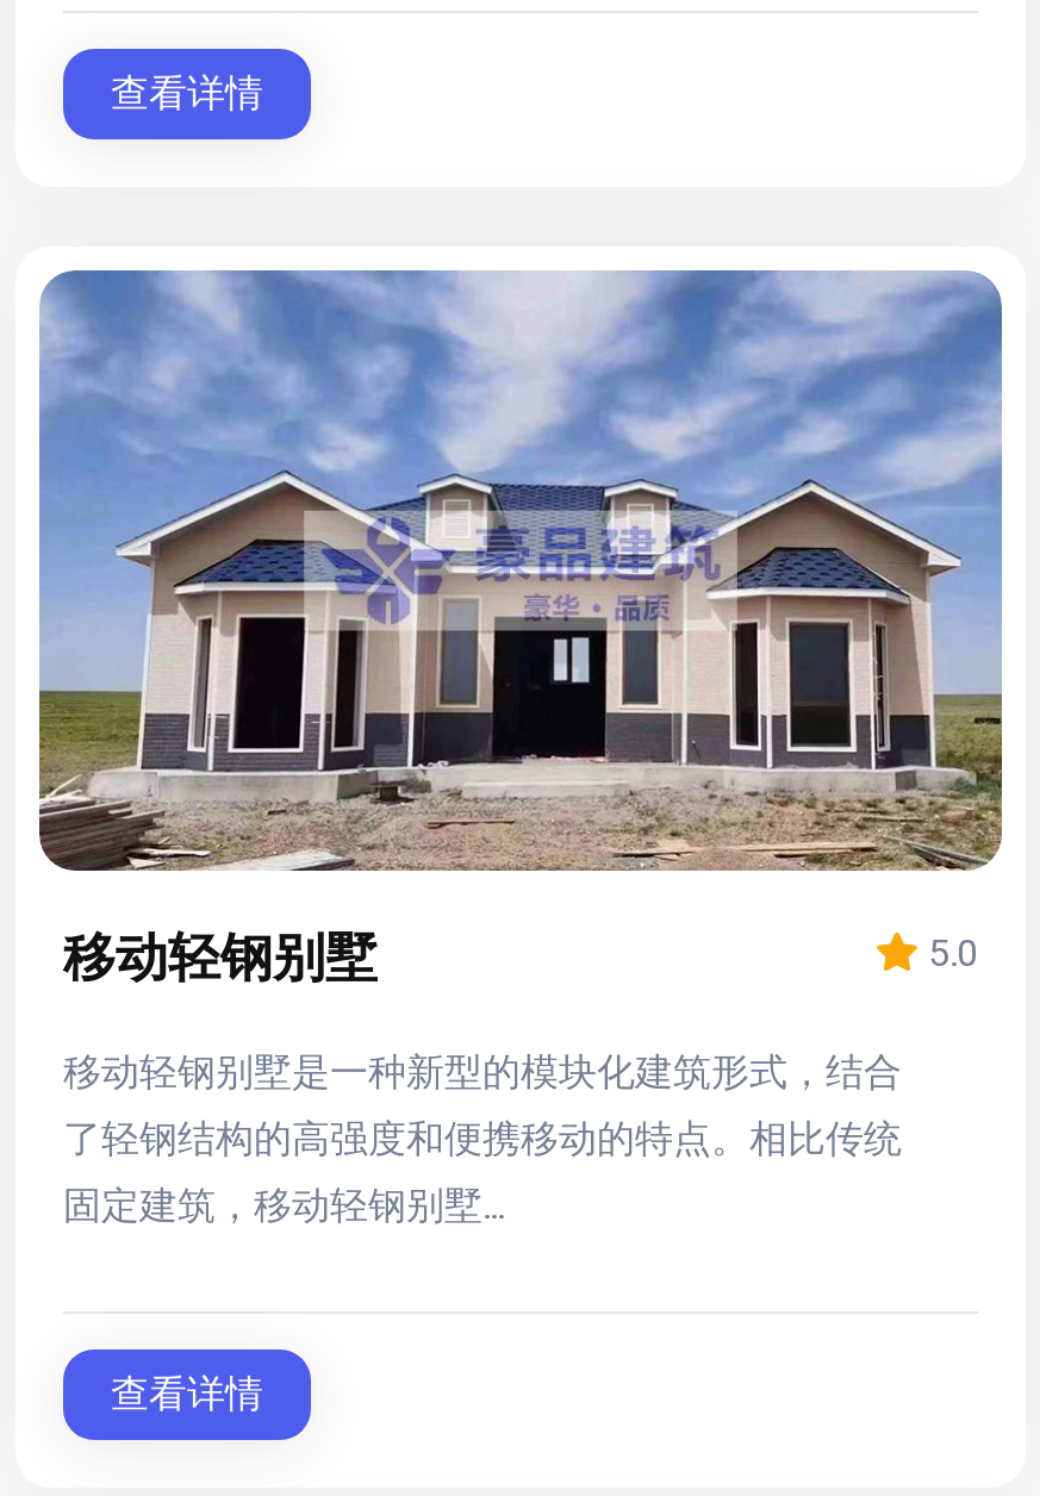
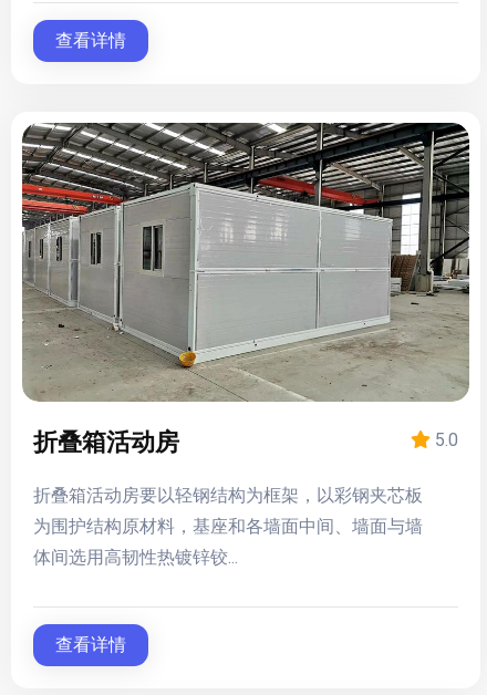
[37,268,1004,985] [image] | 移动轻钢别墅 -> [21,122,470,455] [image] | 折叠箱活动房
[63,1050,902,1096] 移动轻钢别墅是一种新型的模块化建筑形式，结合 -> [33,485,423,506] 折叠箱活动房要以轻钢结构为框架，以彩钢夹芯板
[63,1117,902,1162] 了轻钢结构的高强度和便携移动的特点。相比传统 -> [33,516,423,537] 为围护结构原材料，基座和各墙面中间、墙面与墙
[63,1184,504,1229] 固定建筑，移动轻钢别墅... -> [33,547,238,568] 体间选用高韧性热镀锌铰...

